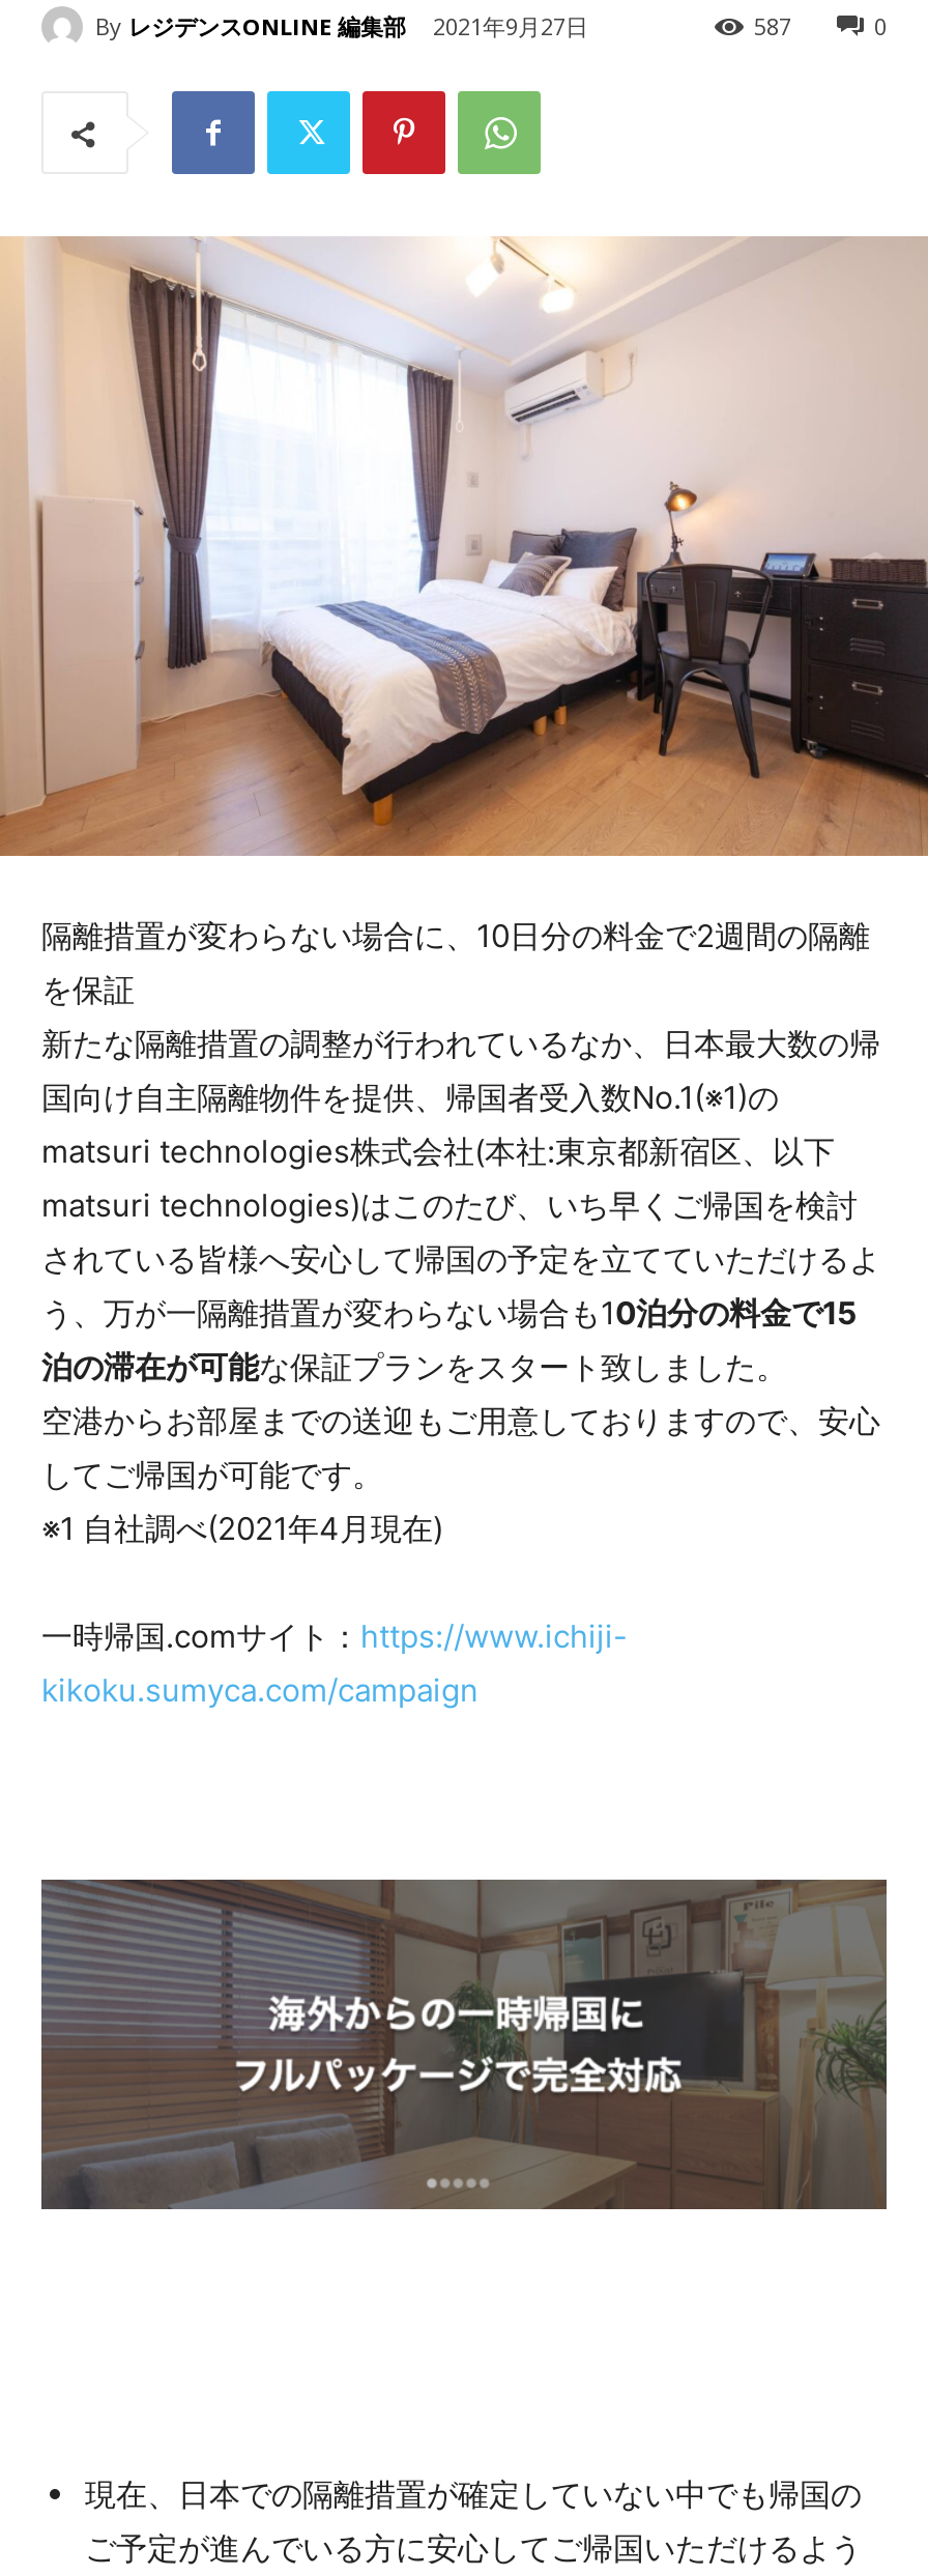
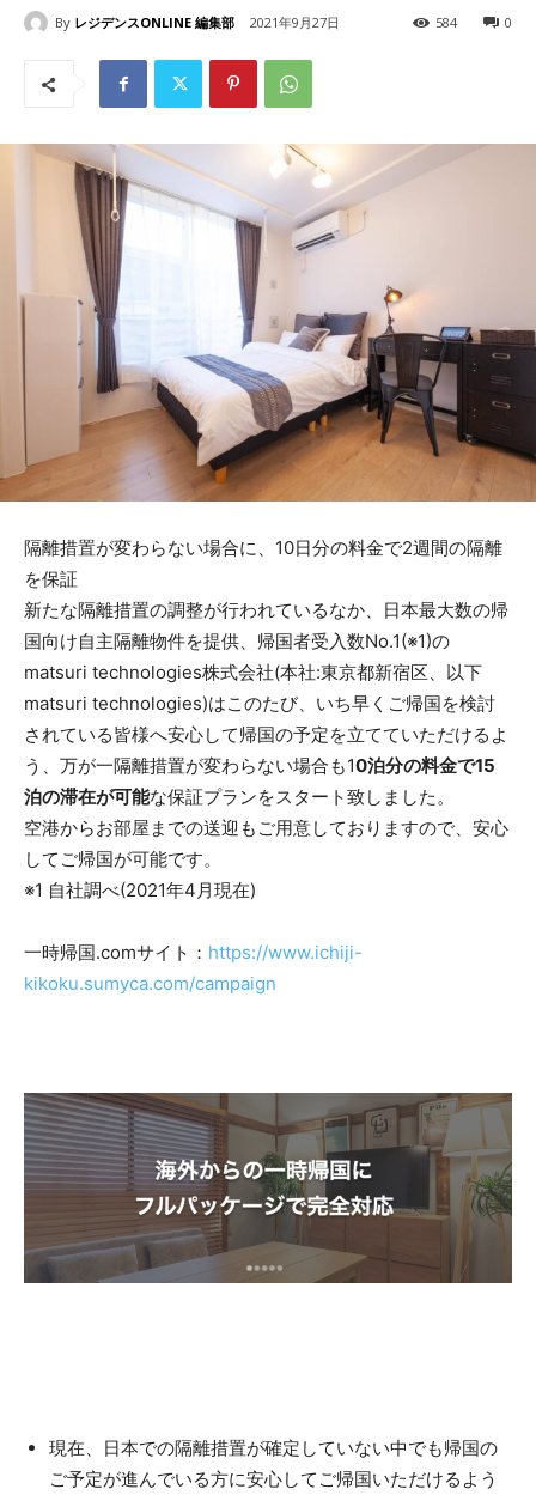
[754,11,791,42] 587 -> [435,13,457,31] 584

